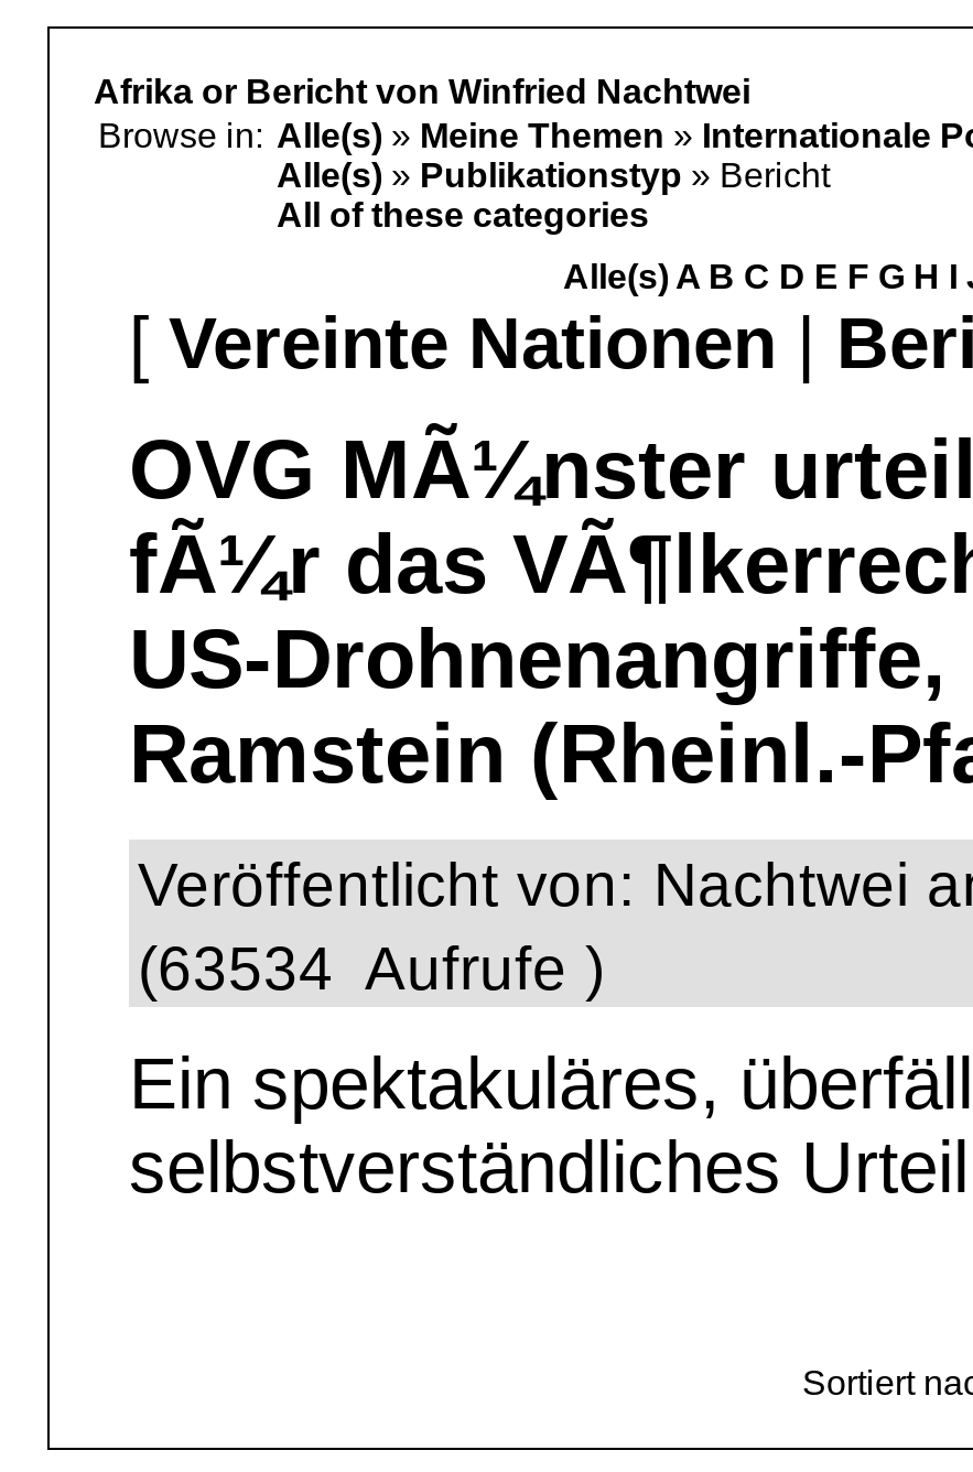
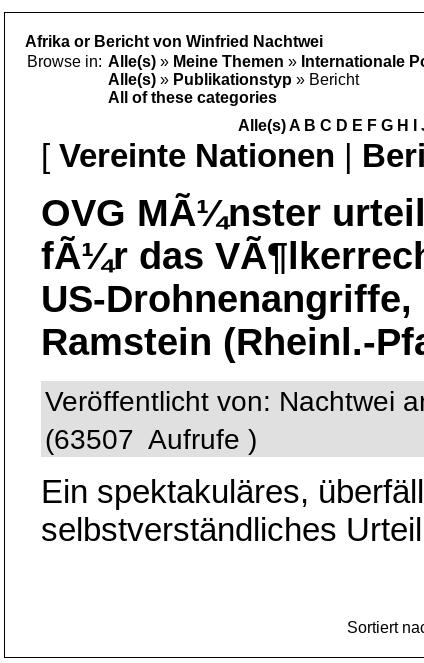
[138,935,605,1003] (63534 Aufrufe ) -> [45,424,257,455] (63507 Aufrufe )

